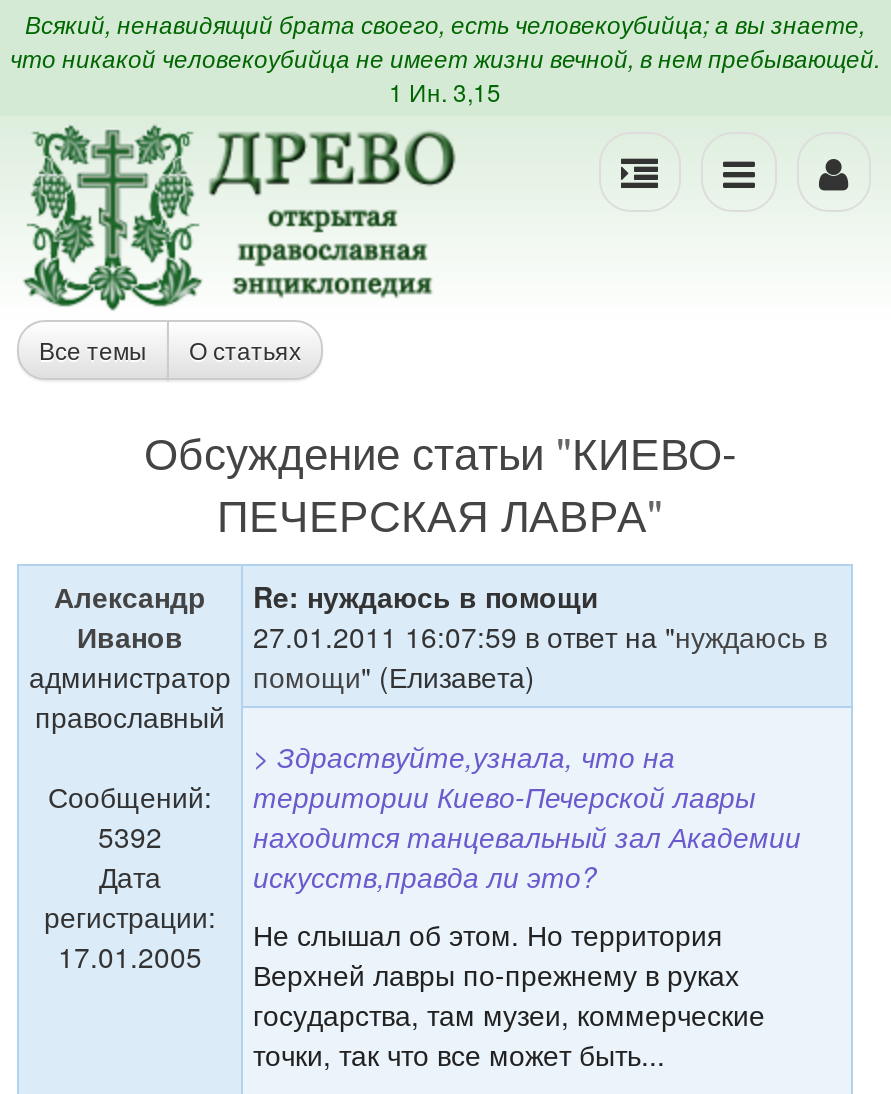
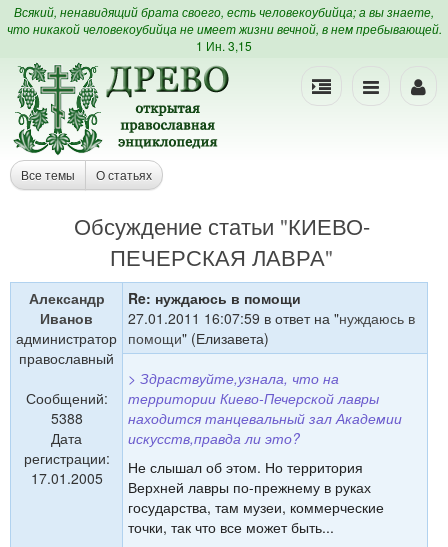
[98,816,162,856] 5392 -> [50,408,82,428] 5388

